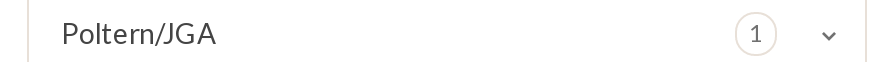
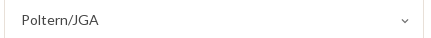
[749,20,763,46] 1 -> none

